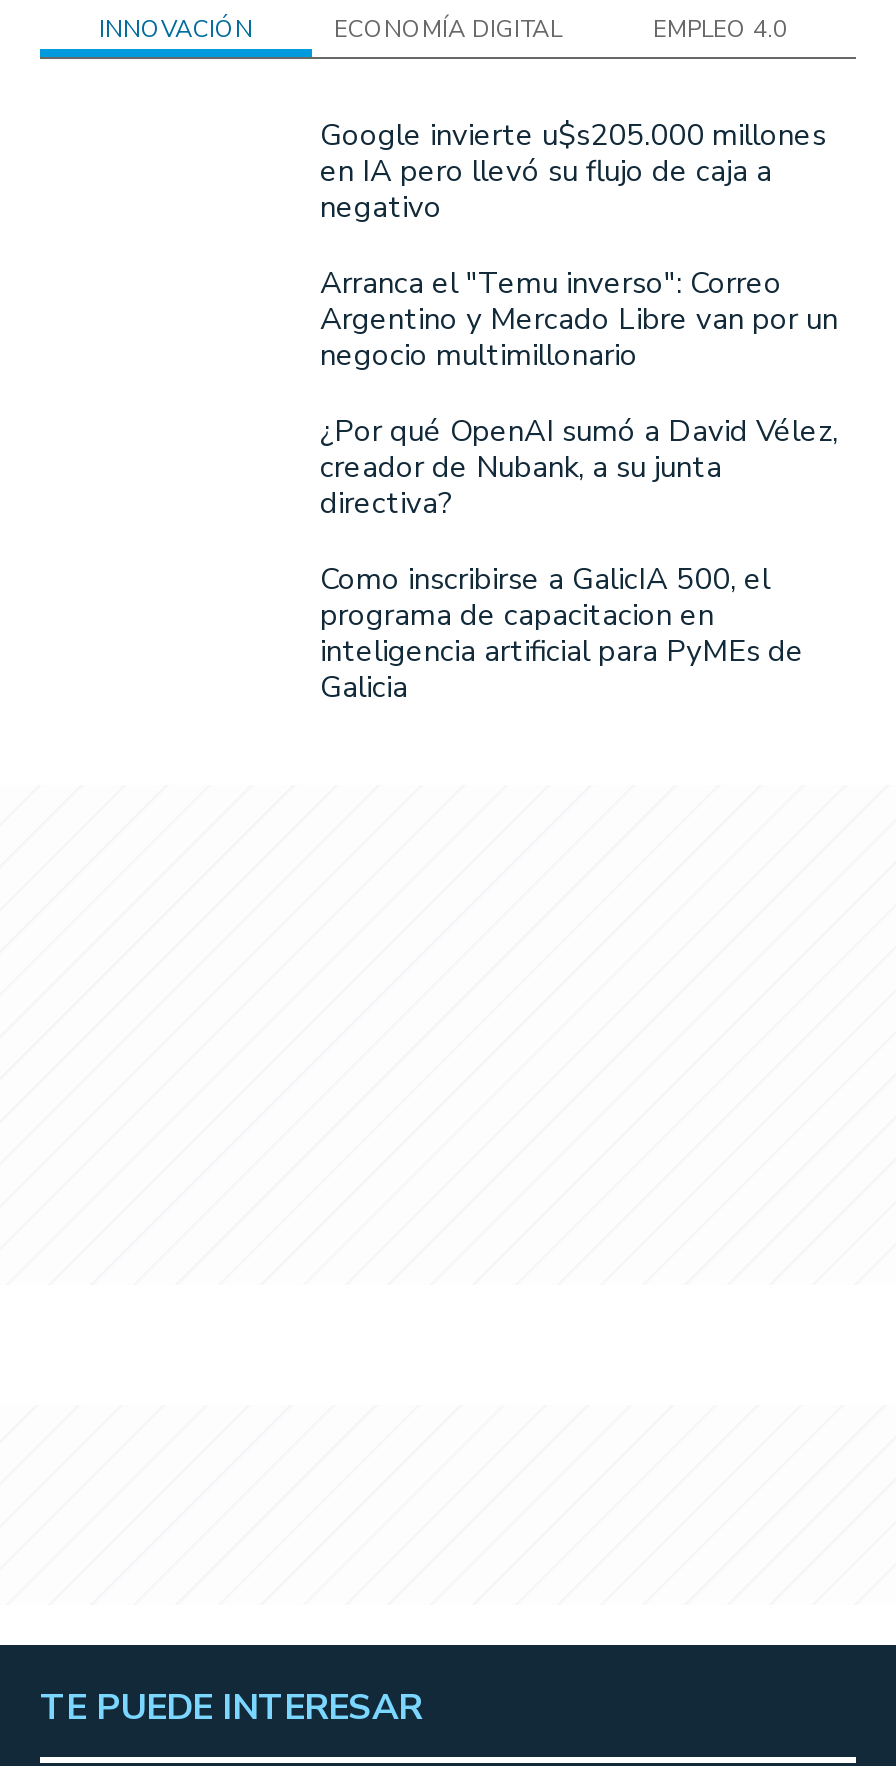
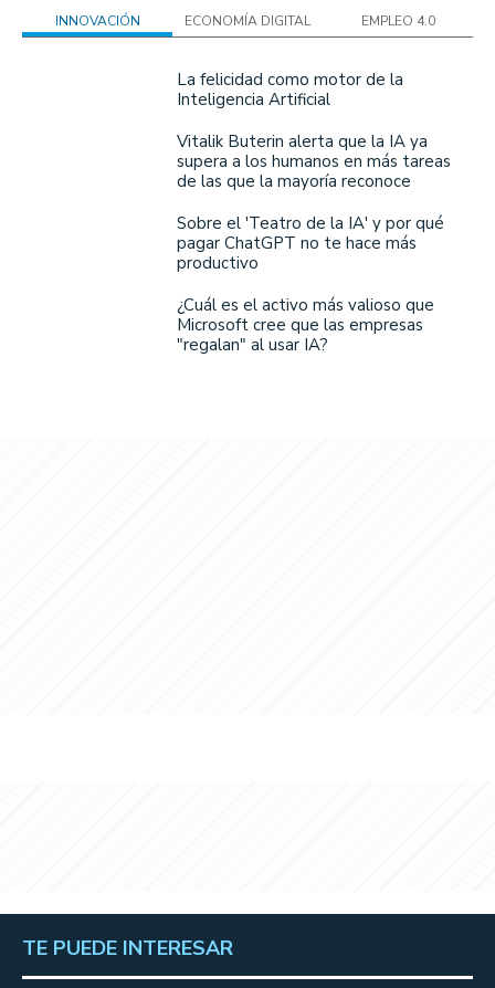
[320,115,826,227] Google invierte u$s205.000 millones | en IA pero llevó su flujo de caja a | negativo -> [177,69,403,111] La felicidad como motor de la | Inteligencia Artificial
[320,263,838,375] Arranca el "Temu inverso": Correo | Argentino y Mercado Libre van por un | negocio multimillonario -> [177,130,451,192] Vitalik Buterin alerta que la IA ya | supera a los humanos en más tareas | de las que la mayoría reconoce
[320,411,838,523] ¿Por qué OpenAI sumó a David Vélez, | creador de Nubank, a su junta | directiva? -> [177,212,444,274] Sobre el 'Teatro de la IA' y por qué | pagar ChatGPT no te hace más | productivo
[320,559,804,707] Como inscribirse a GalicIA 500, el | programa de capacitacion en | inteligencia artificial para PyMEs de | Galicia -> [177,294,434,356] ¿Cuál es el activo más valioso que | Microsoft cree que las empresas | "regalan" al usar IA?

